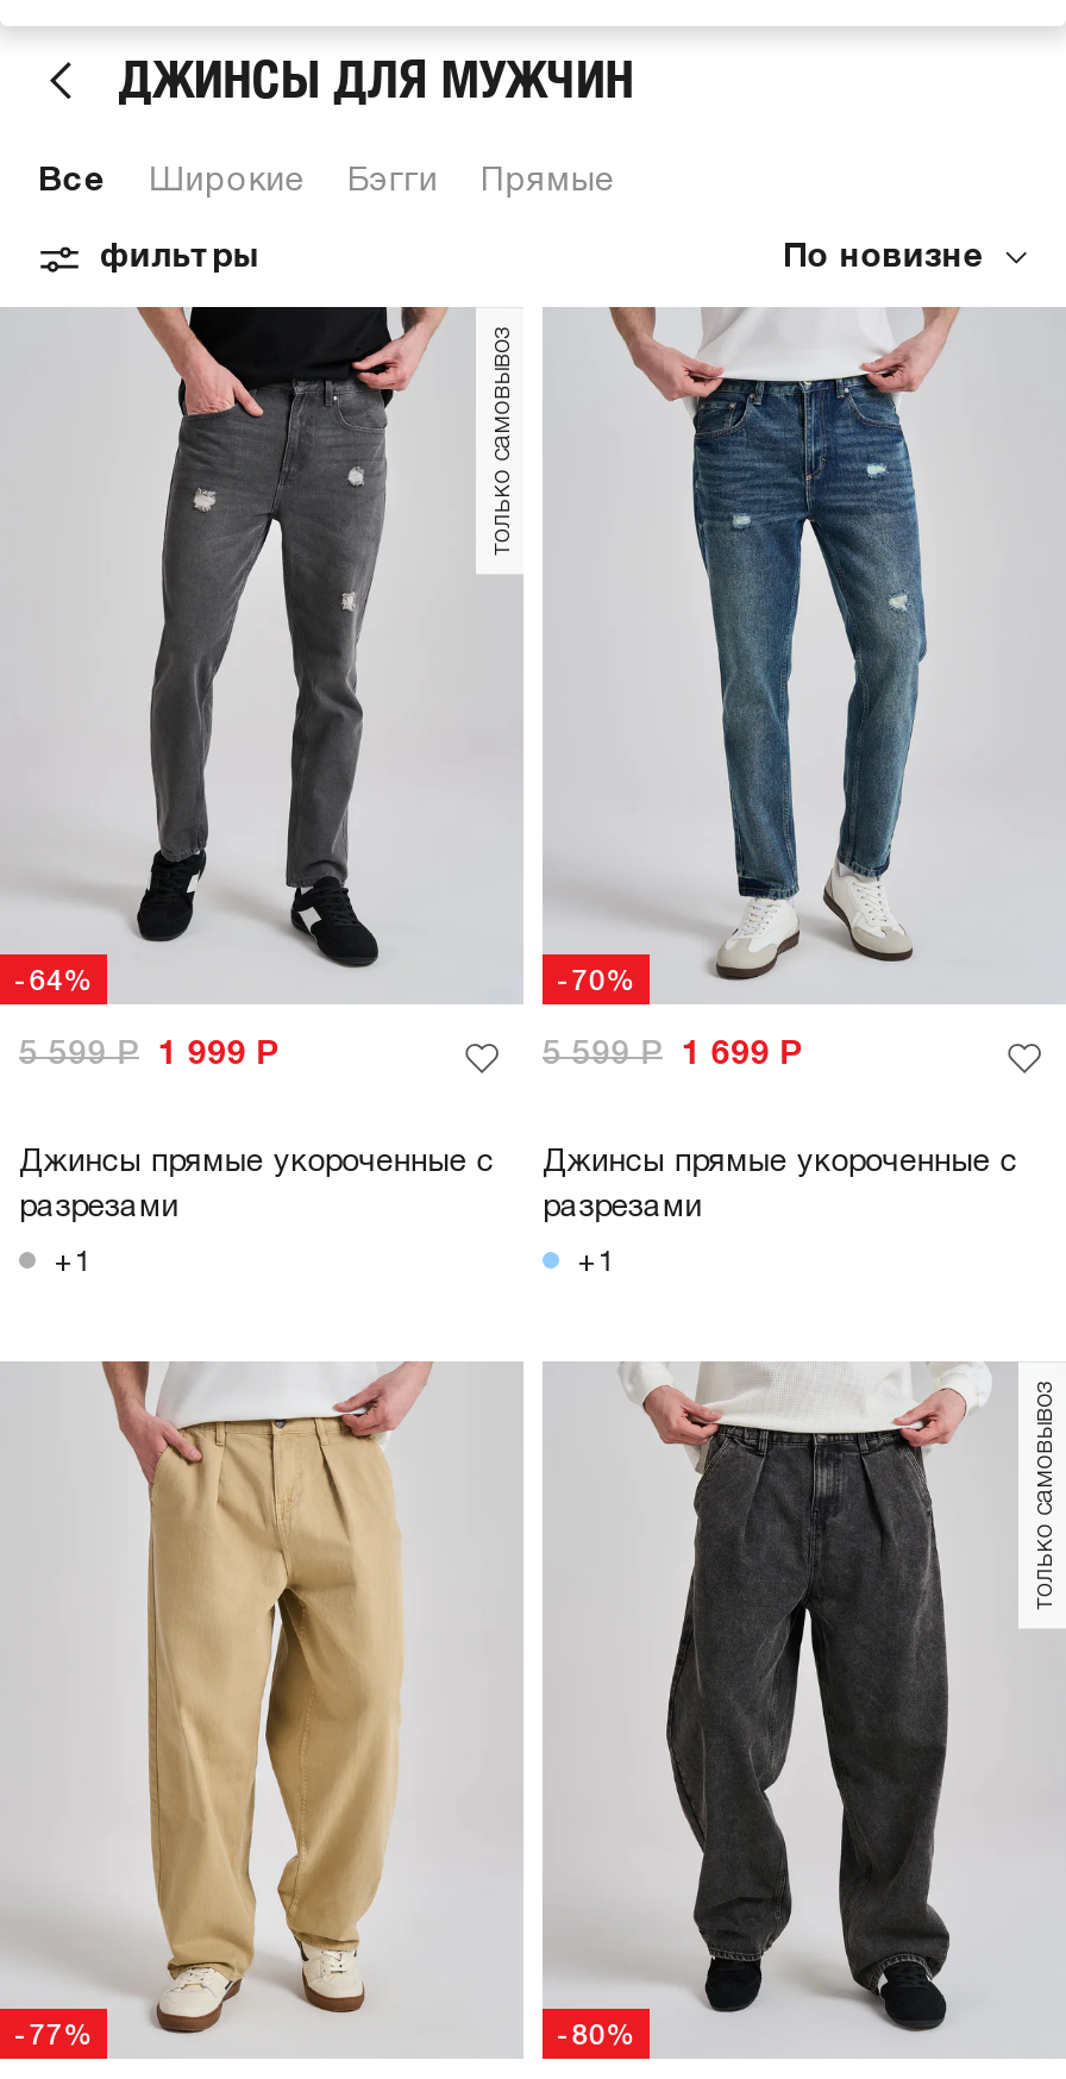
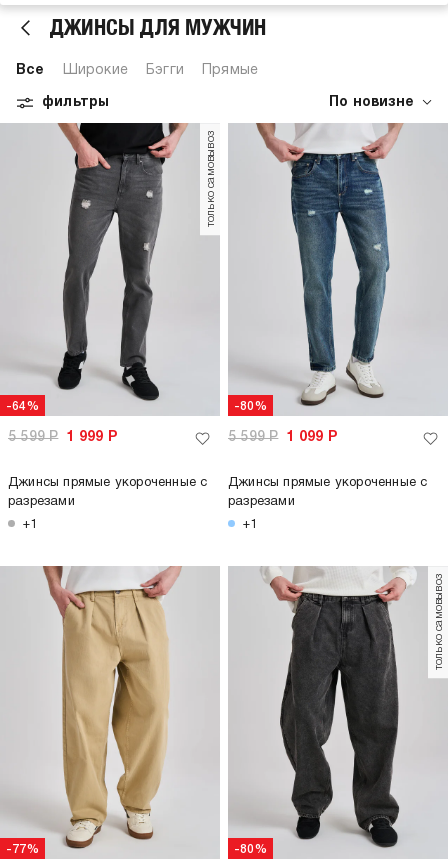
[557,969,635,995] -70% -> [234,401,267,412] -80%
[543,1040,801,1071] 5 599Р 1 699 Р -> [228,431,337,444] 5 599Р 1 099 Р

